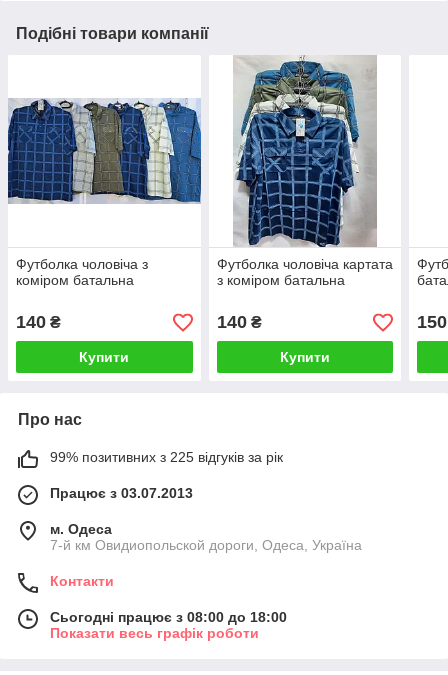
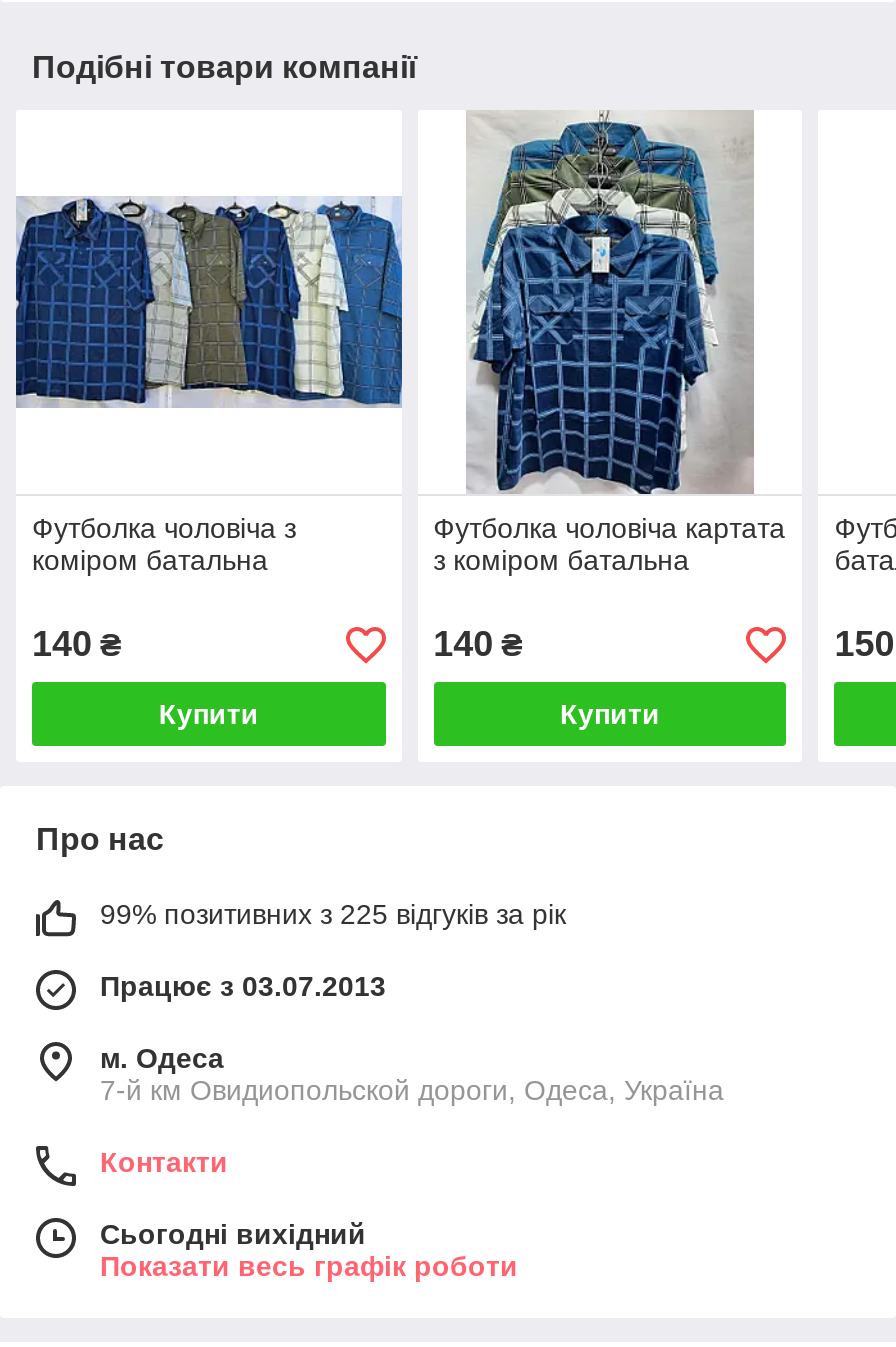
[50,609,287,625] Сьогодні працює з 08:00 до 18:00 -> [100,1218,366,1250] Сьогодні вихідний

